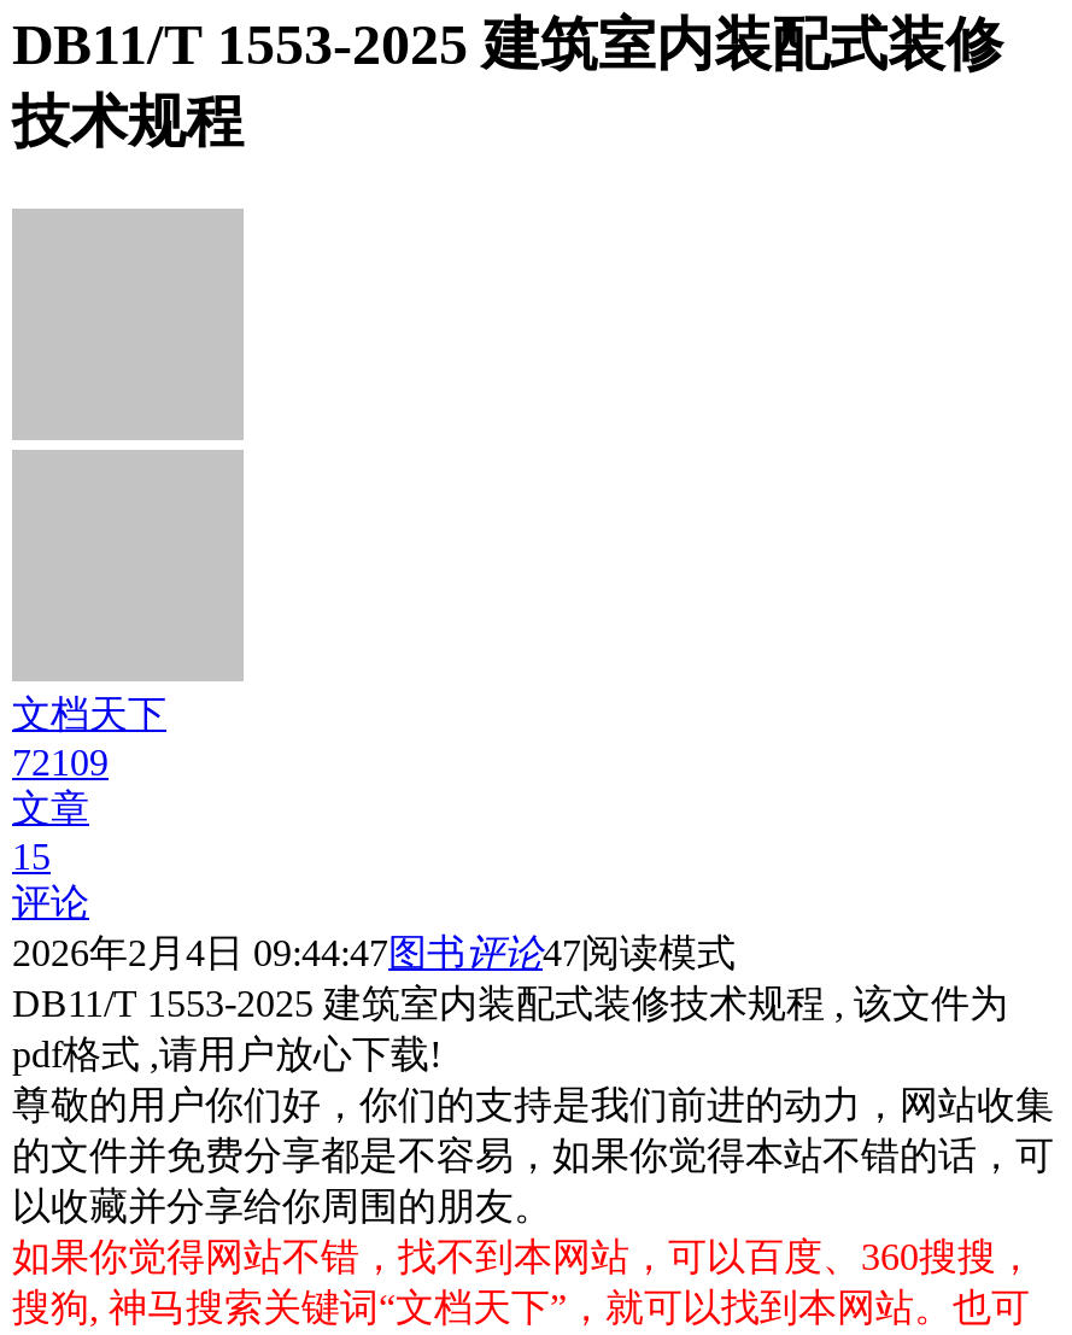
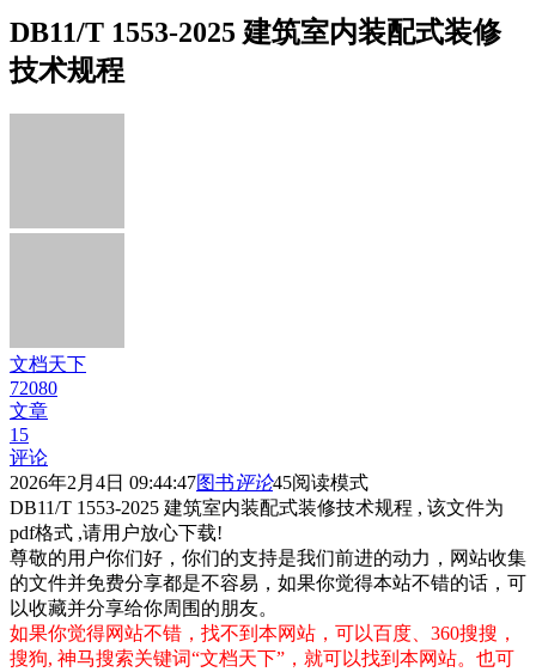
[12,742,109,783] 72109 -> [10,378,57,399] 72080
[12,933,736,974] 2026年2月4日 09:44:47图书评论47阅读模式 -> [10,473,368,493] 2026年2月4日 09:44:47图书评论45阅读模式

